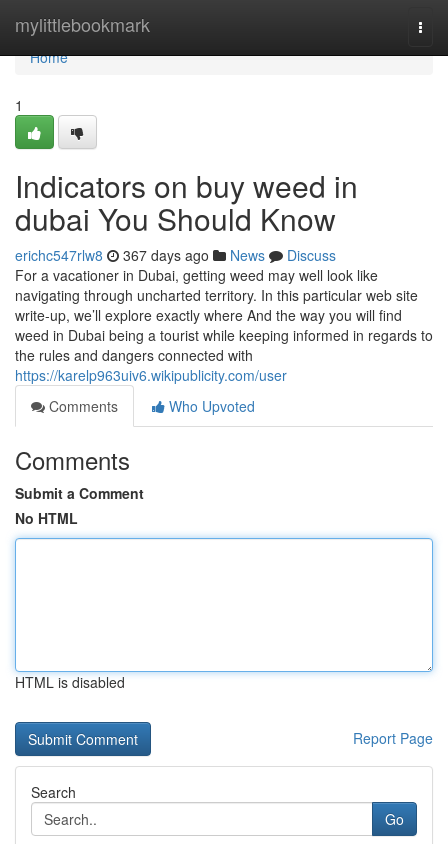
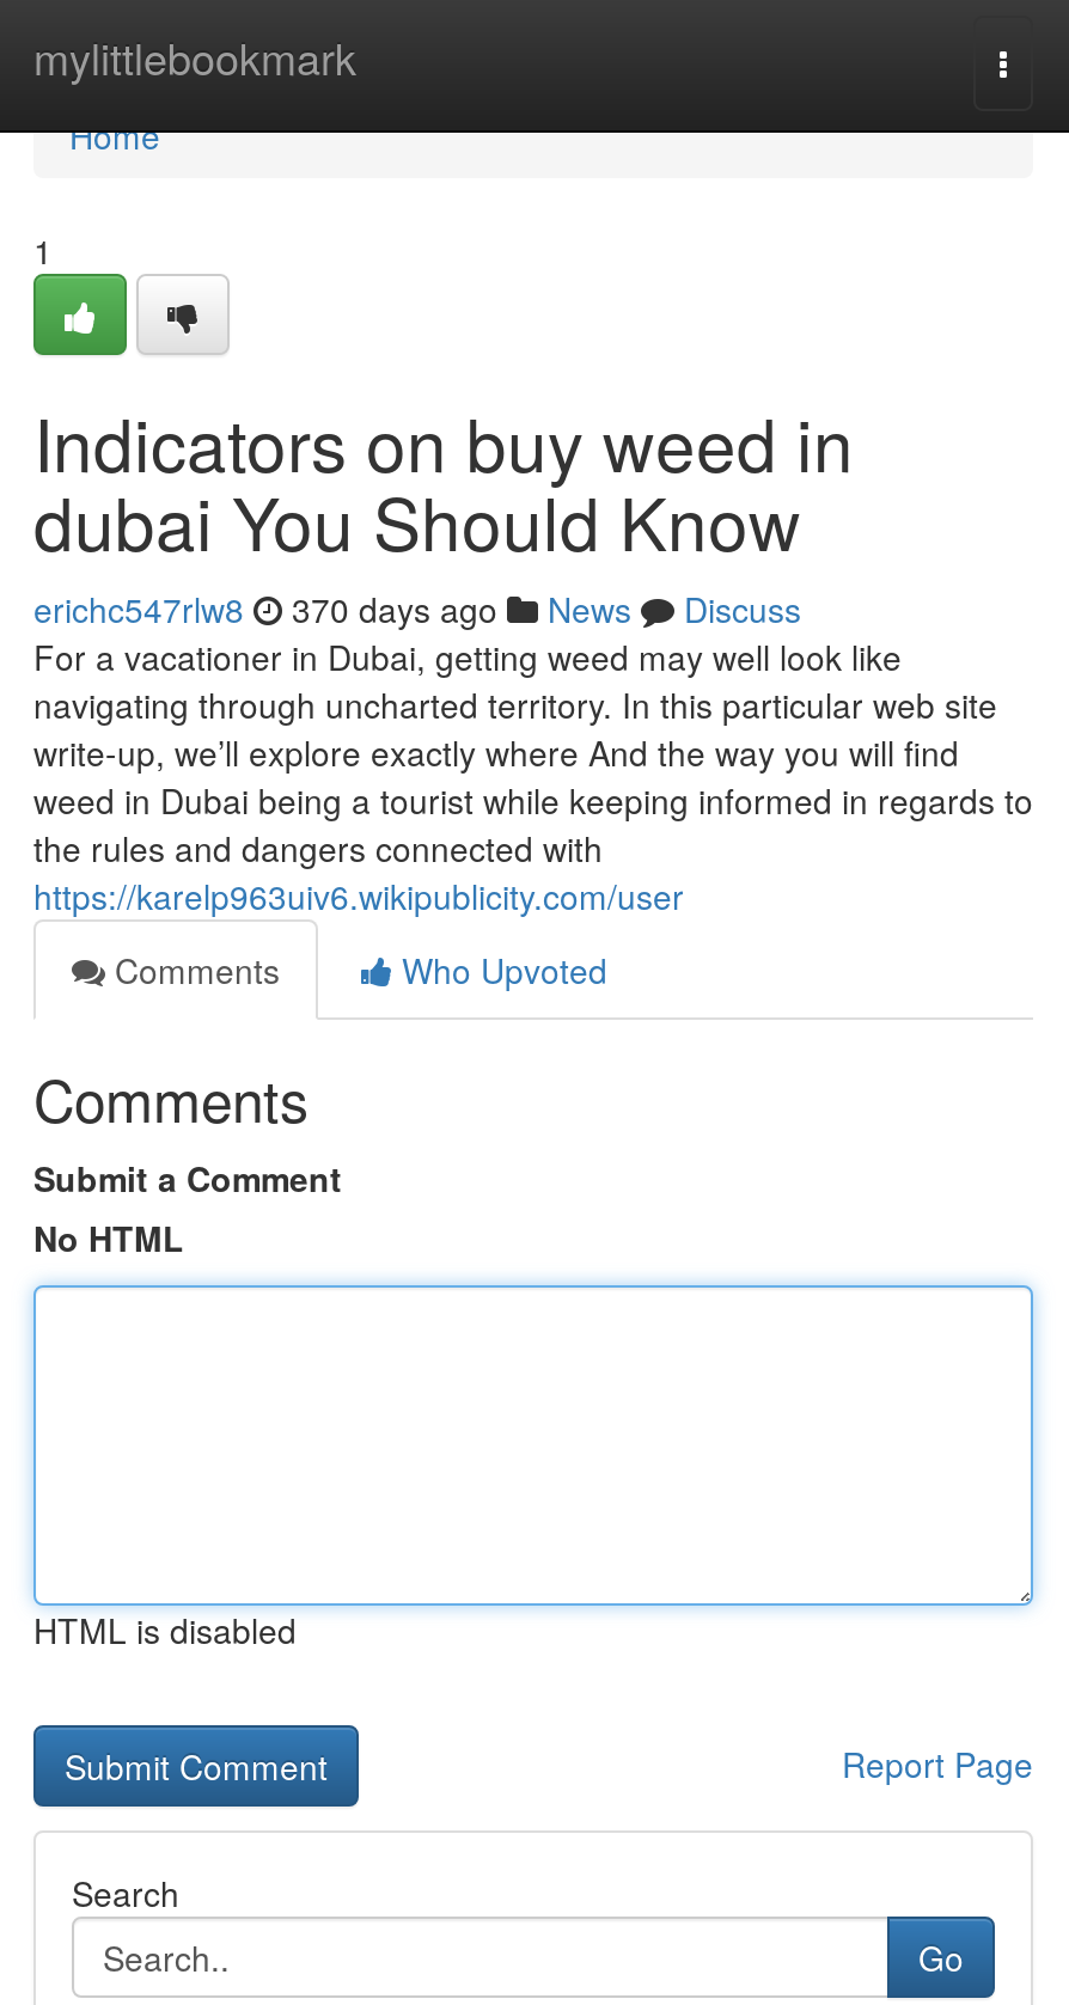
[15,245,336,265] erichc547rlw8 367 days ago News Discuss -> [33,585,801,632] erichc547rlw8 370 days ago News Discuss

